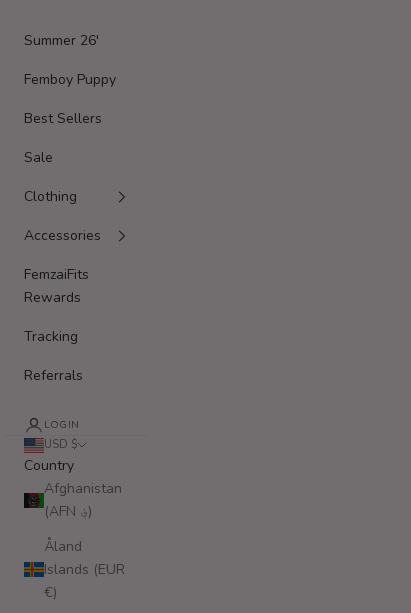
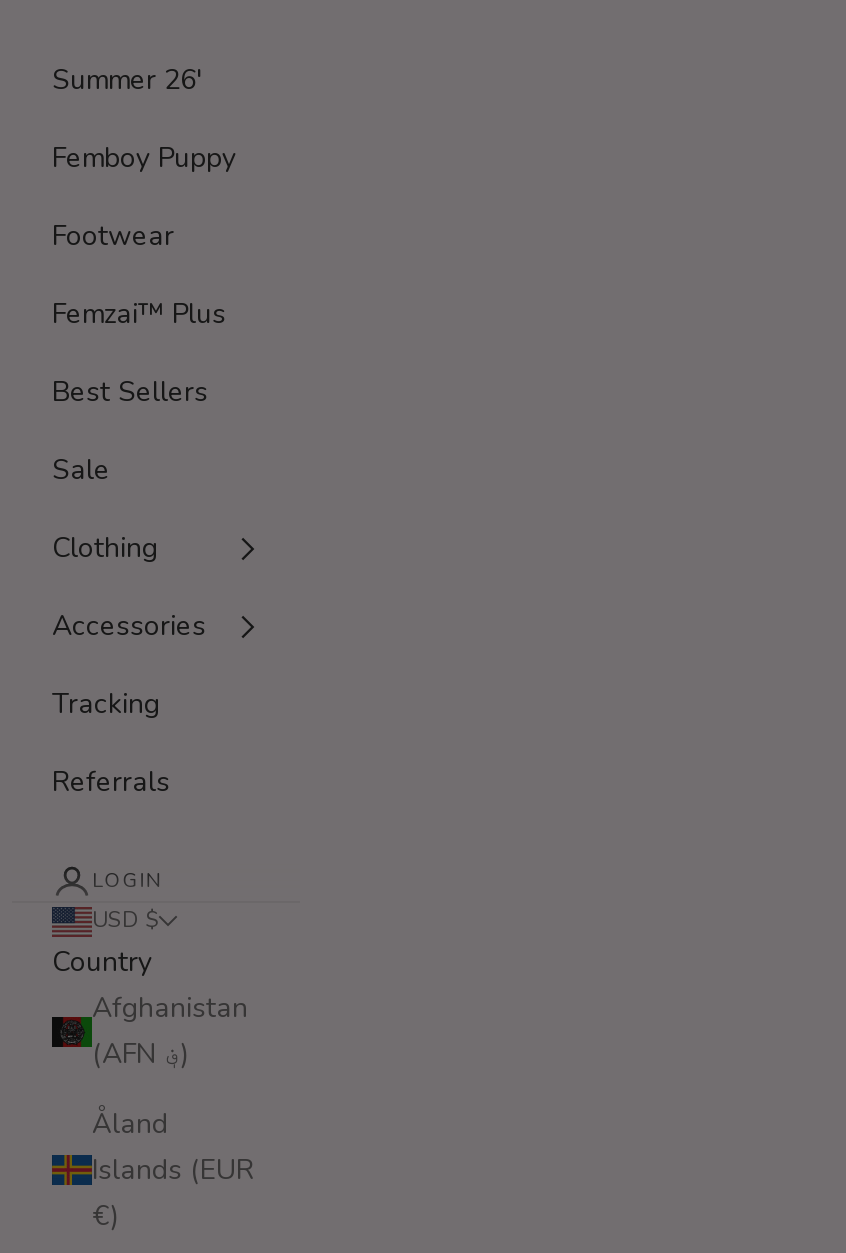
none -> [52,217,226,333] Footwear | Femzai™ Plus
moved [24,109,102,245] -> [52,373,208,645]: Best Sellers | Sale | Clothing | Accessories
[24,265,89,307] FemzaiFits | Rewards -> none

